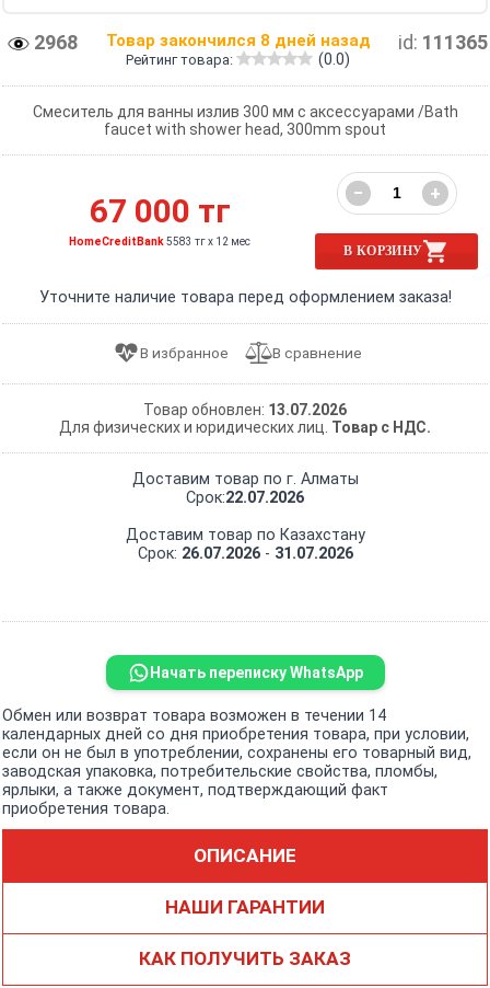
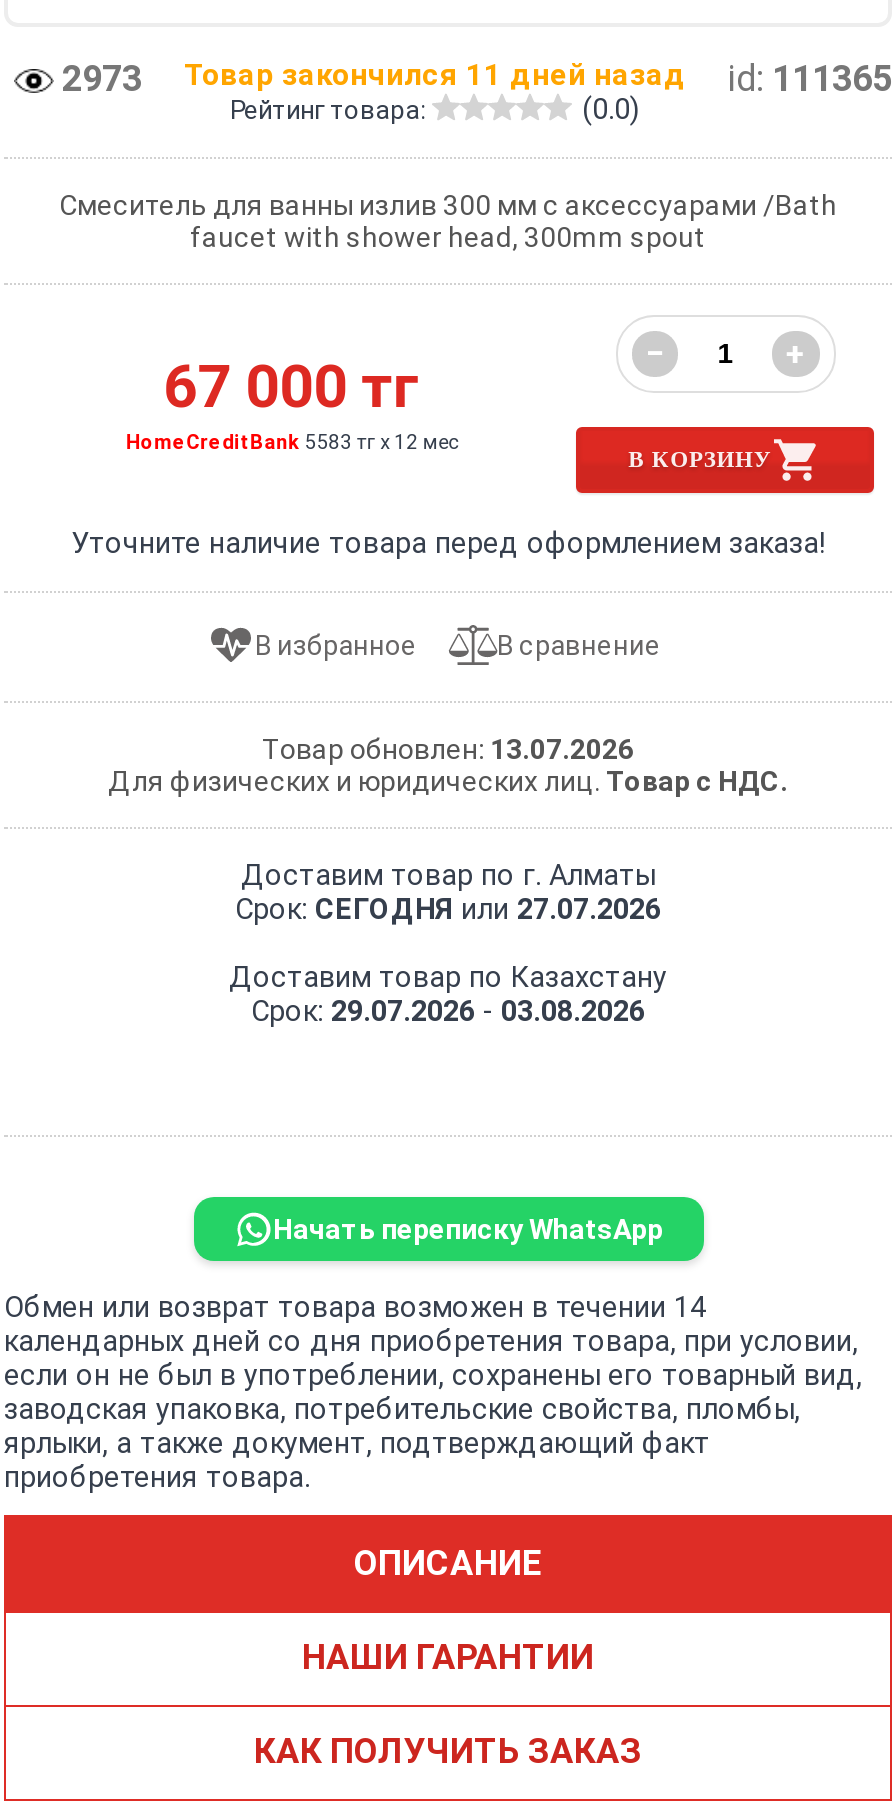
[30,30,78,53] 2968 -> [54,56,142,98] 2973
[106,30,370,50] Товар закончился 8 дней назад -> [184,56,686,92] Товар закончился 11 дней назад
[186,489,304,507] Срок:22.07.2026 -> [235,894,661,928] Срок: СЕГОДНЯ или 27.07.2026
[137,545,353,563] Срок: 26.07.2026 - 31.07.2026 -> [251,996,645,1030] Срок: 29.07.2026 - 03.08.2026

